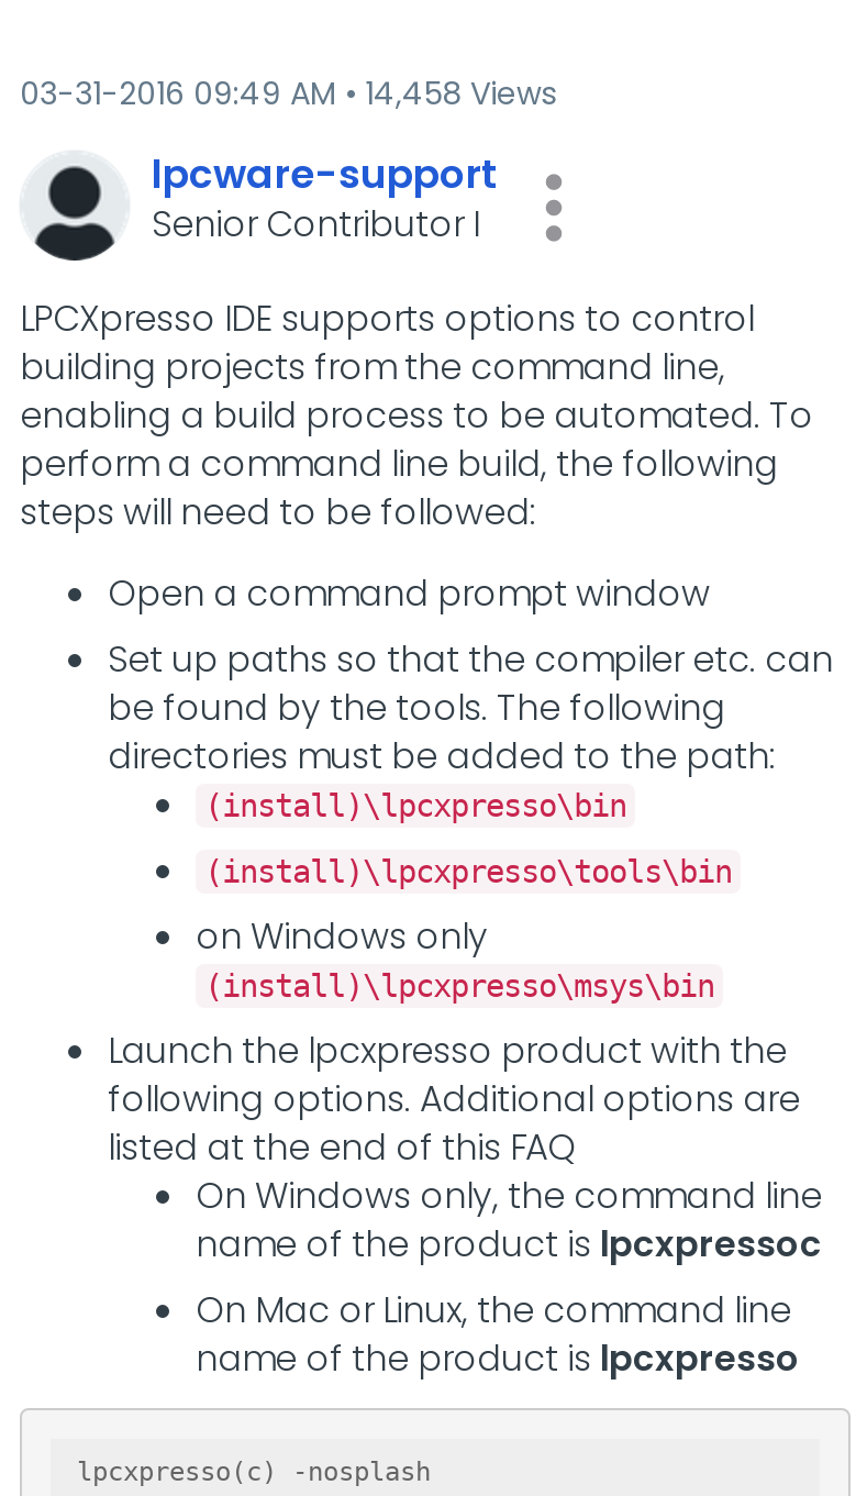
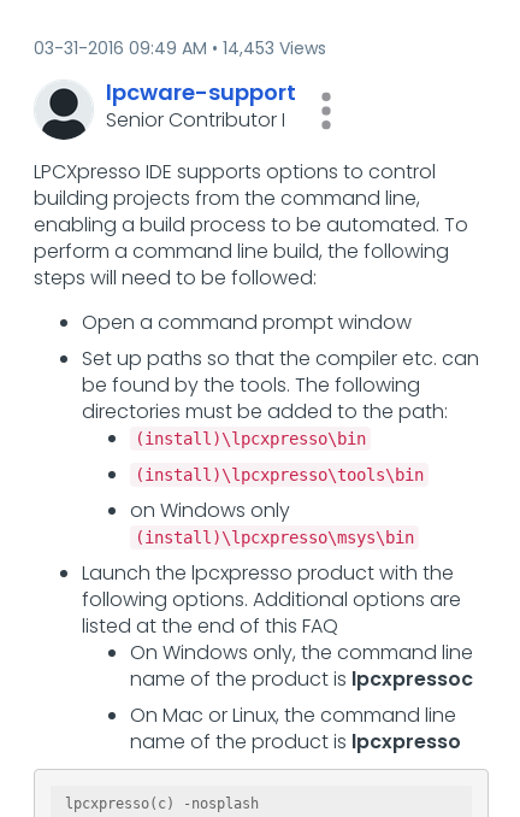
[20,71,556,115] 03-31-2016 09:49 AM 14,458 Views -> [34,36,326,60] 03-31-2016 09:49 AM 14,453 Views

